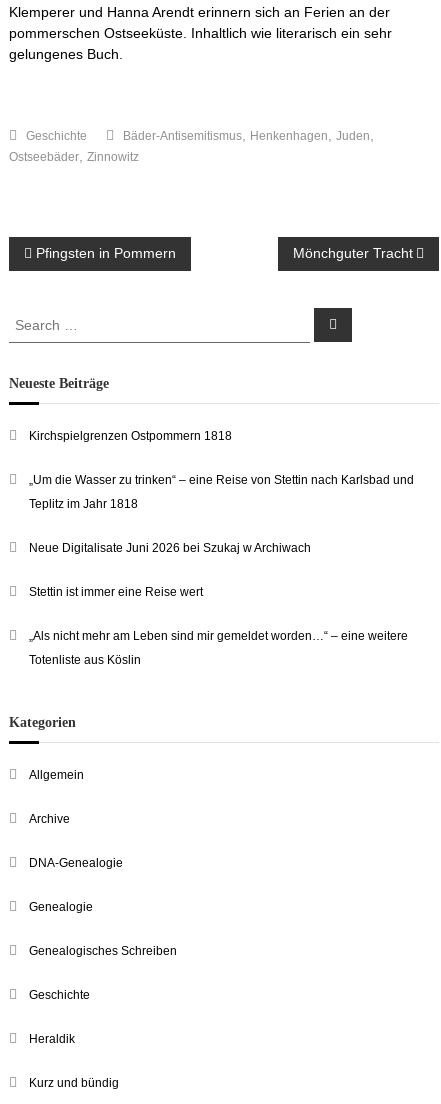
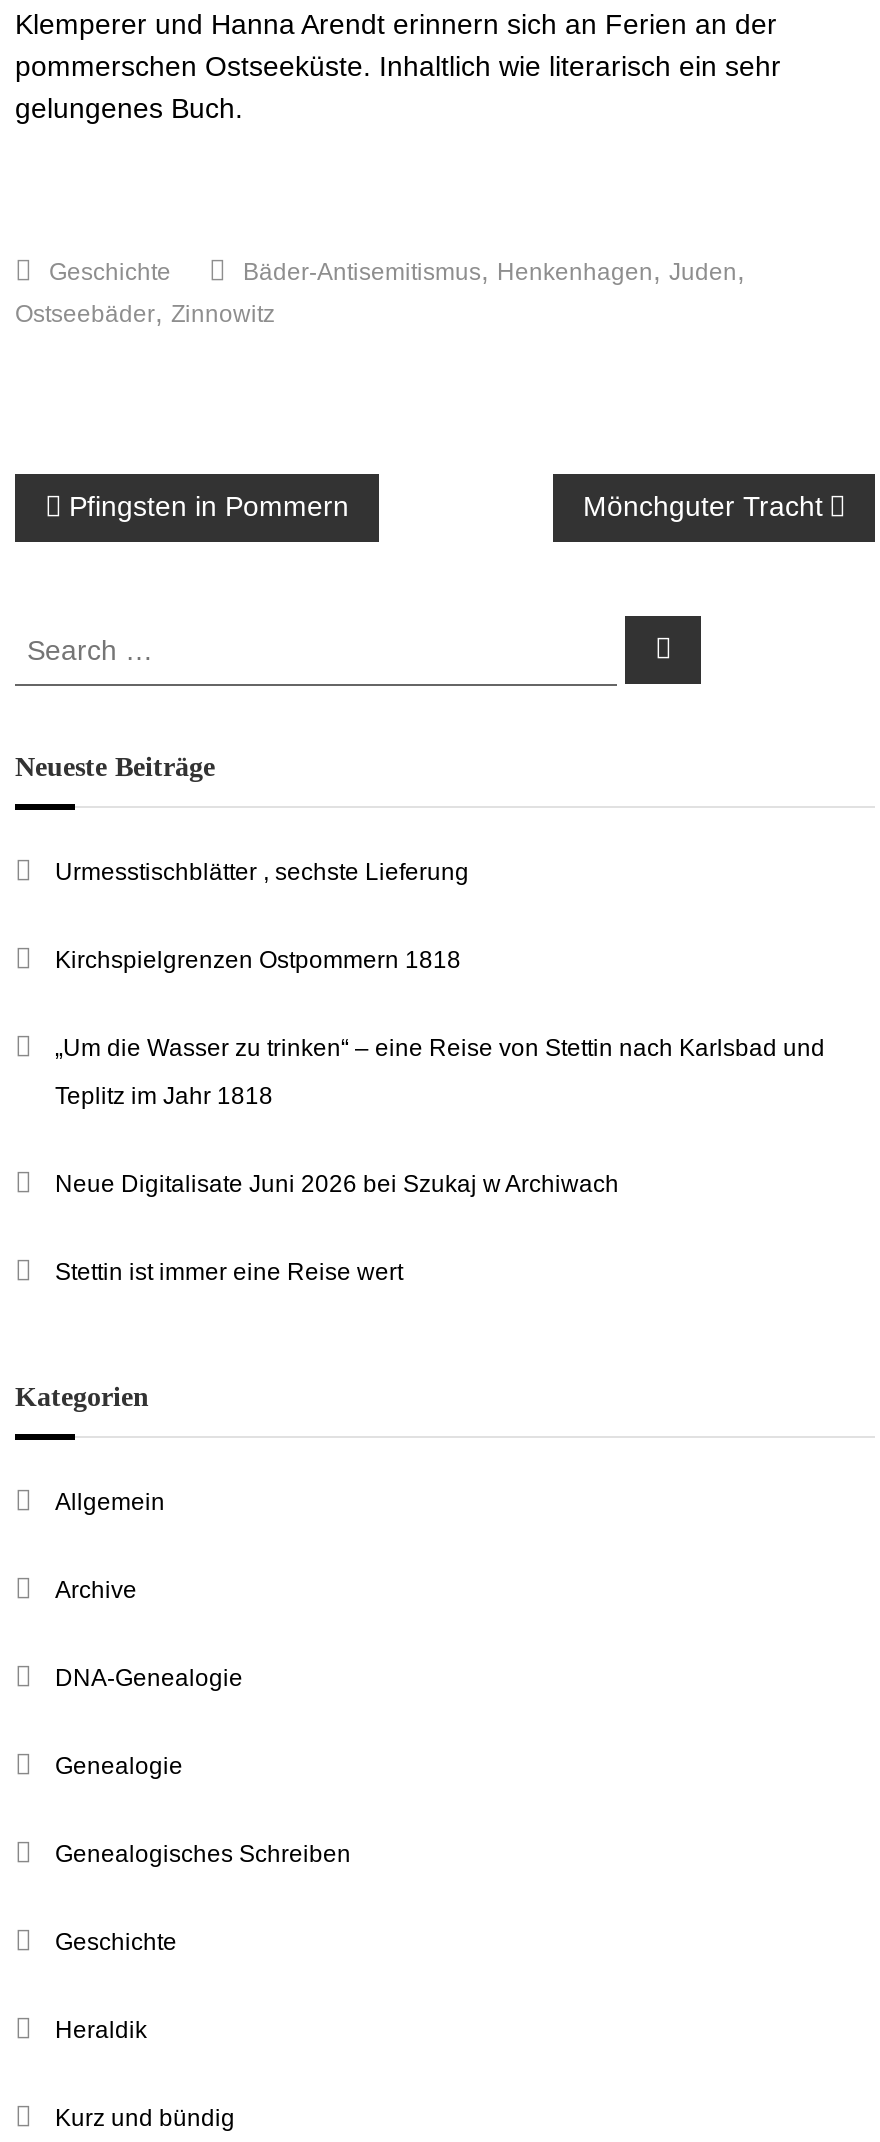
none -> [55,858,469,886] Urmesstischblätter , sechste Lieferung
moved [29,429,414,599] -> [55,946,825,1286]: Kirchspielgrenzen Ostpommern 1818 | „Um die Wasser zu trinken“ – eine Reise von Stettin nach Karlsbad und | Teplitz im Jahr 1818 | Neue Digitalisate Juni 2026 bei Szukaj w Archiwach | Stettin ist immer eine Reise wert
[29,629,408,667] „Als nicht mehr am Leben sind mir gemeldet worden…“ – eine weitere | Totenliste aus Köslin -> none

